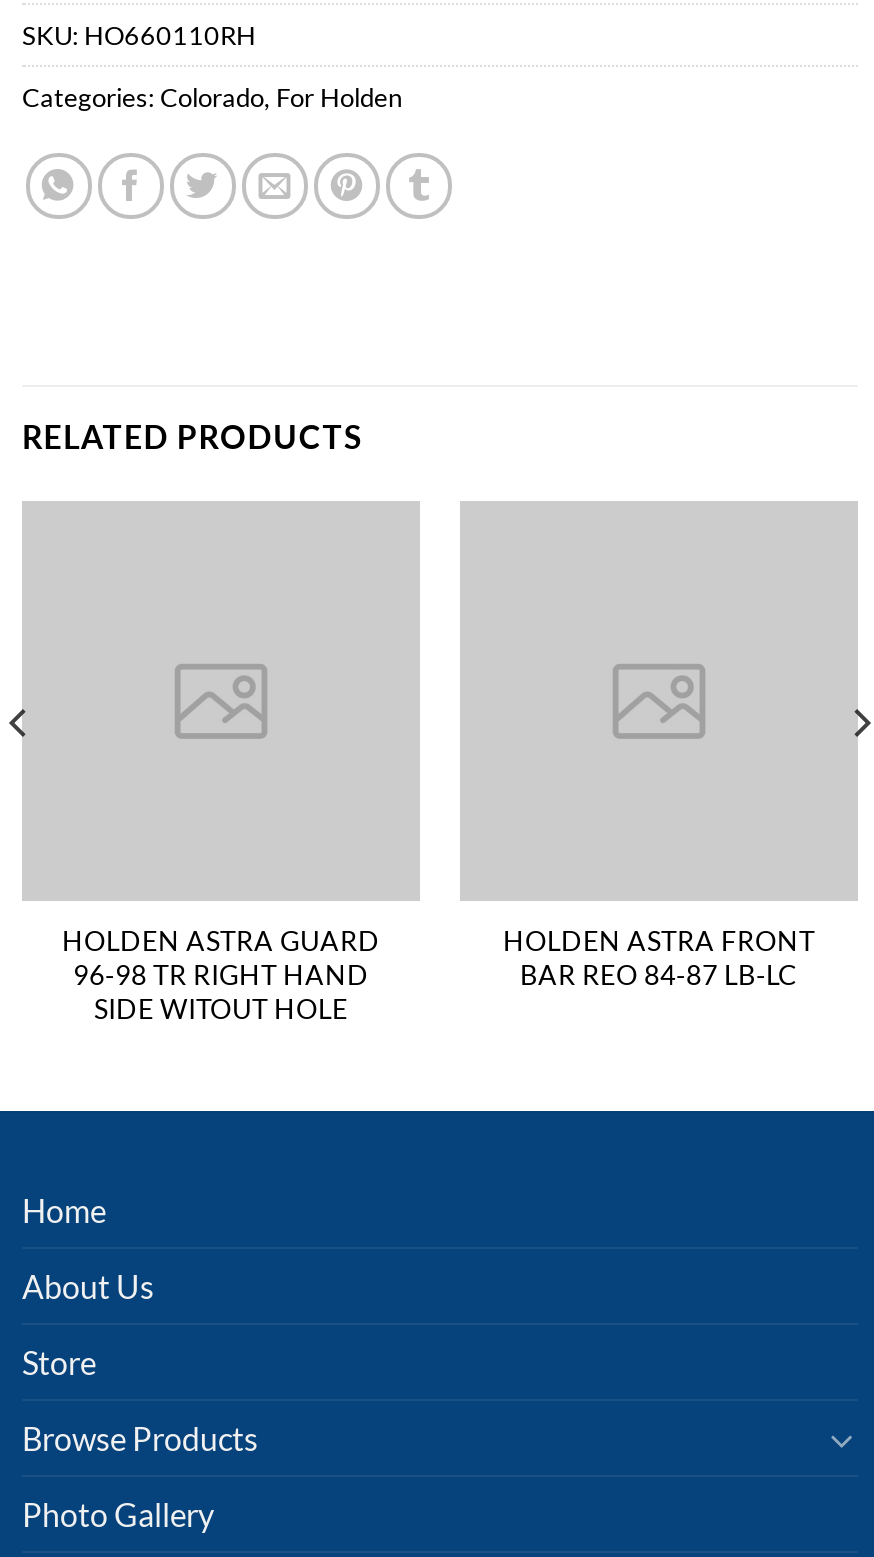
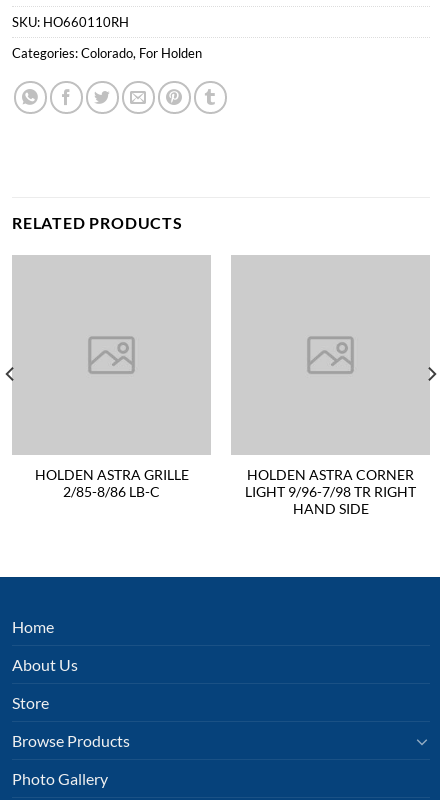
[62,925,380,1025] HOLDEN ASTRA GUARD | 96-98 TR RIGHT HAND | SIDE WITOUT HOLE -> [34,467,188,500] HOLDEN ASTRA GRILLE | 2/85-8/86 LB-C
[503,925,815,991] HOLDEN ASTRA FRONT | BAR REO 84-87 LB-LC -> [245,467,416,517] HOLDEN ASTRA CORNER | LIGHT 9/96-7/98 TR RIGHT | HAND SIDE

